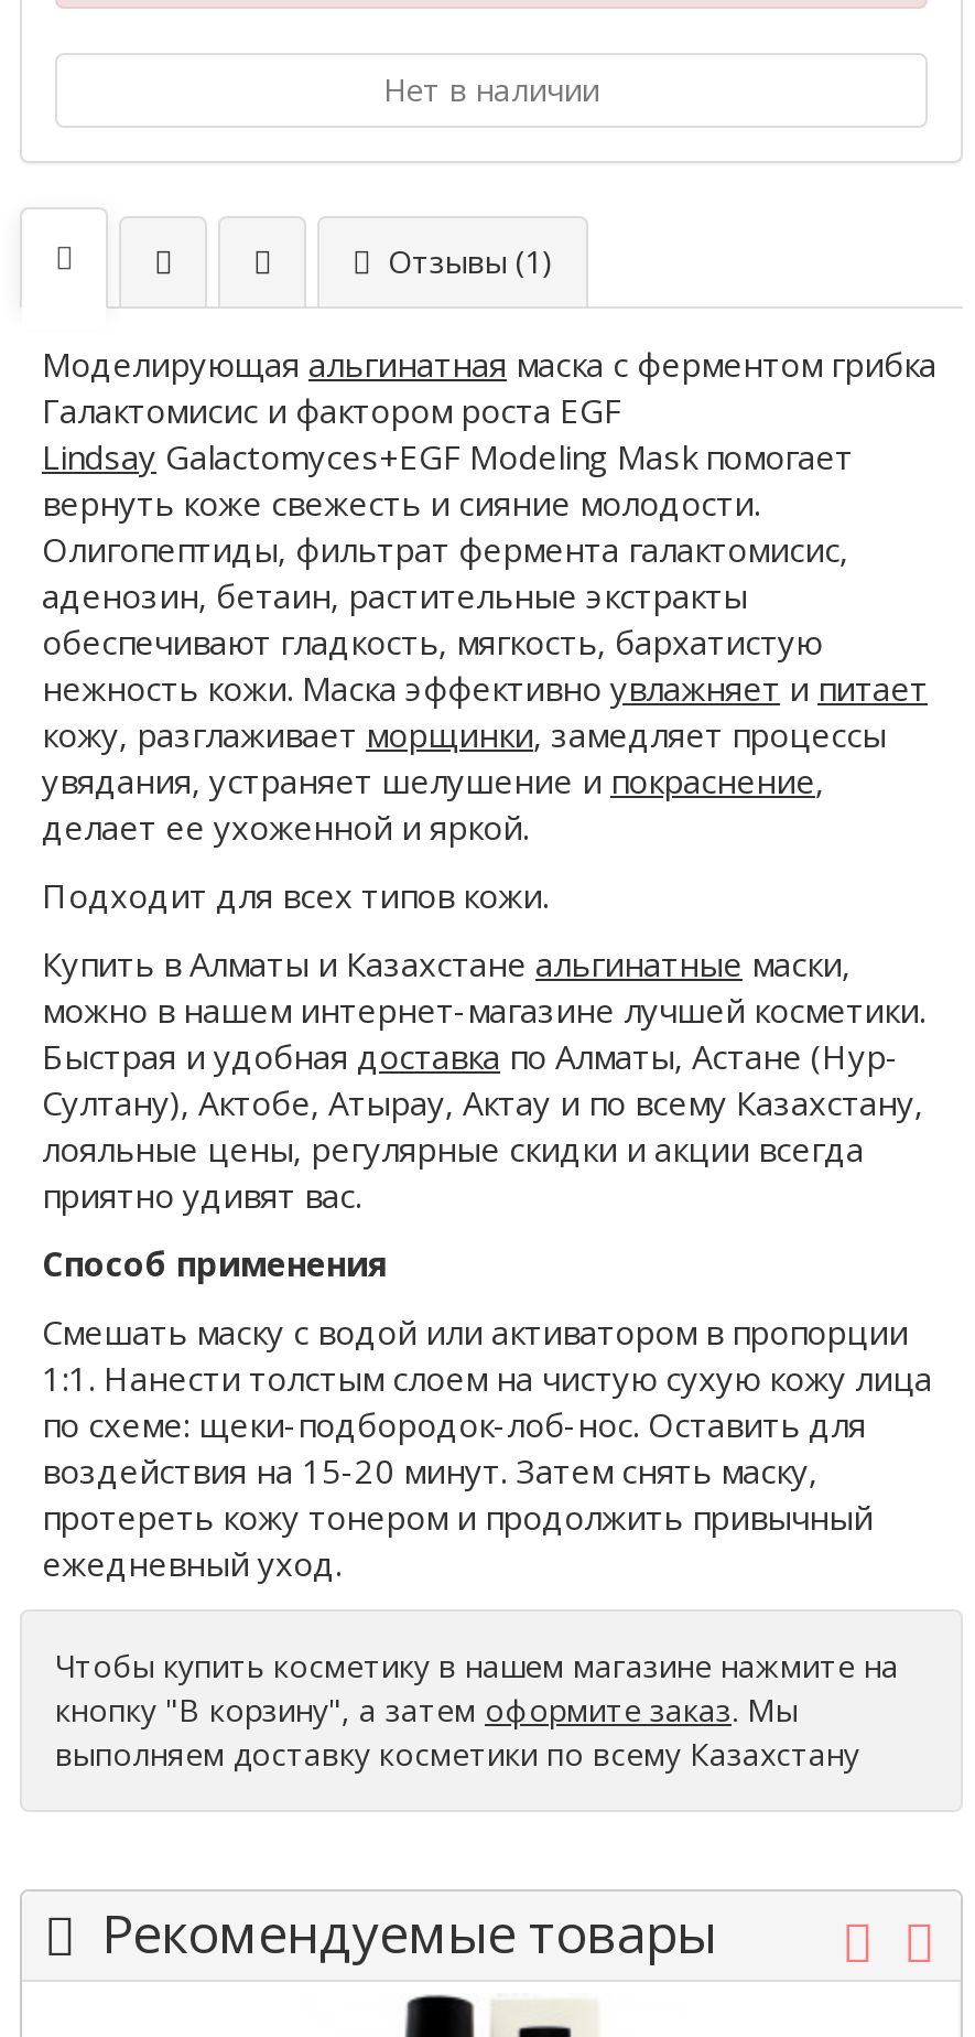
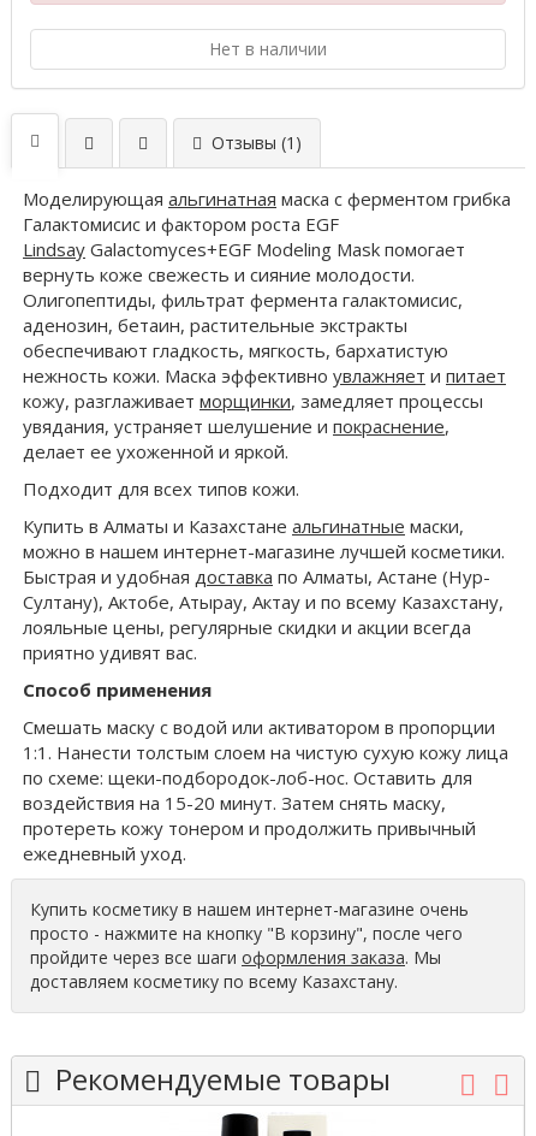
[55,1643,899,1774] Чтобы купить косметику в нашем магазине нажмите на | кнопку "В корзину", а затем оформите заказ. Мы | выполняем доставку косметики по всему Казахстану -> [30,897,469,992] Купить косметику в нашем интернет-магазине очень | просто - нажмите на кнопку "В корзину", после чего | пройдите через все шаги оформления заказа. Мы | доставляем косметику по всему Казахстану.

